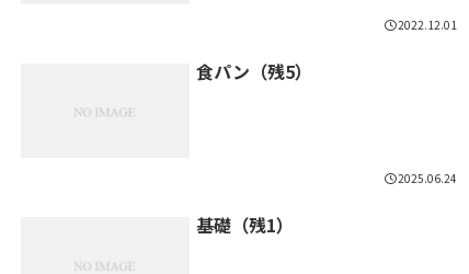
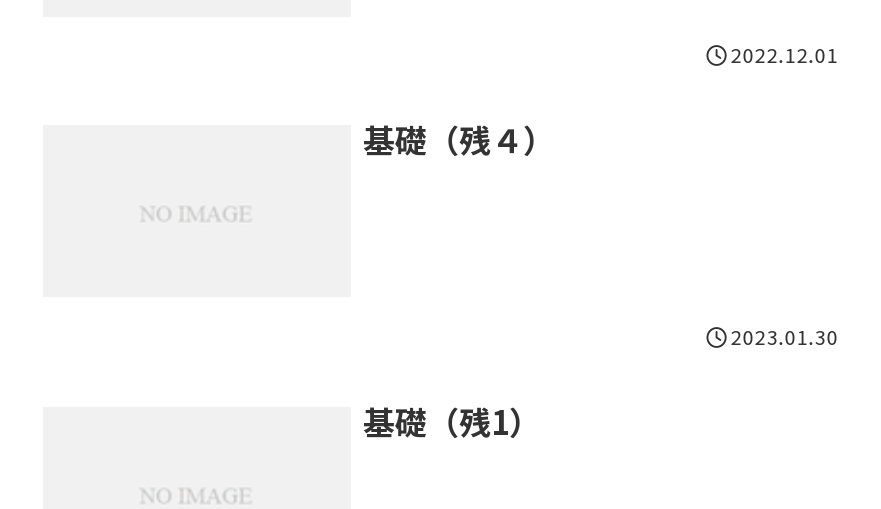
[196,58,312,84] 食パン（残5） -> [363,115,555,163] 基礎（残４）
[395,170,457,187] 2025.06.24 -> [727,320,839,350] 2023.01.30

